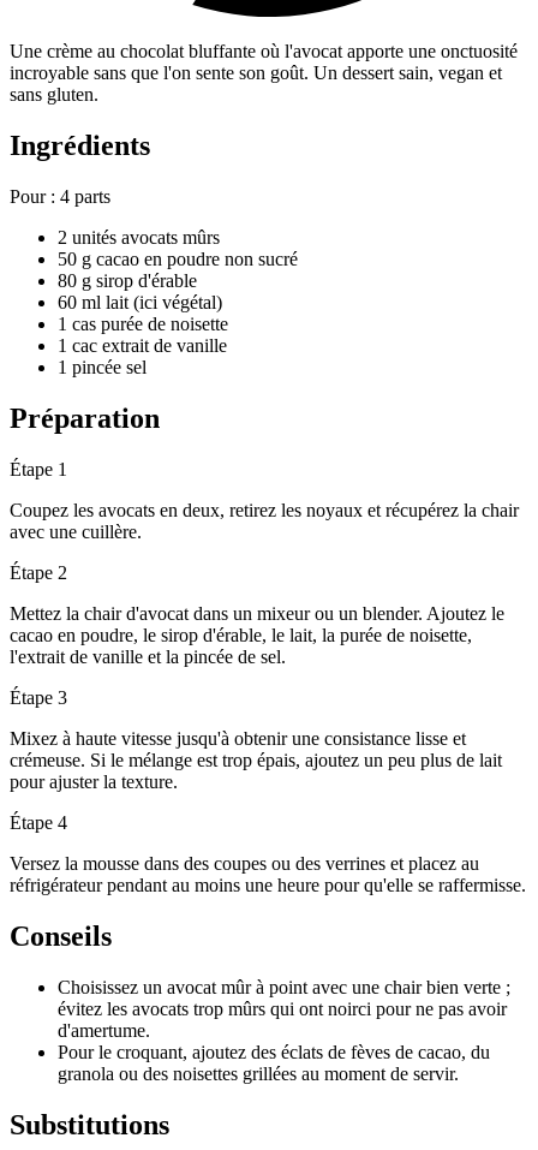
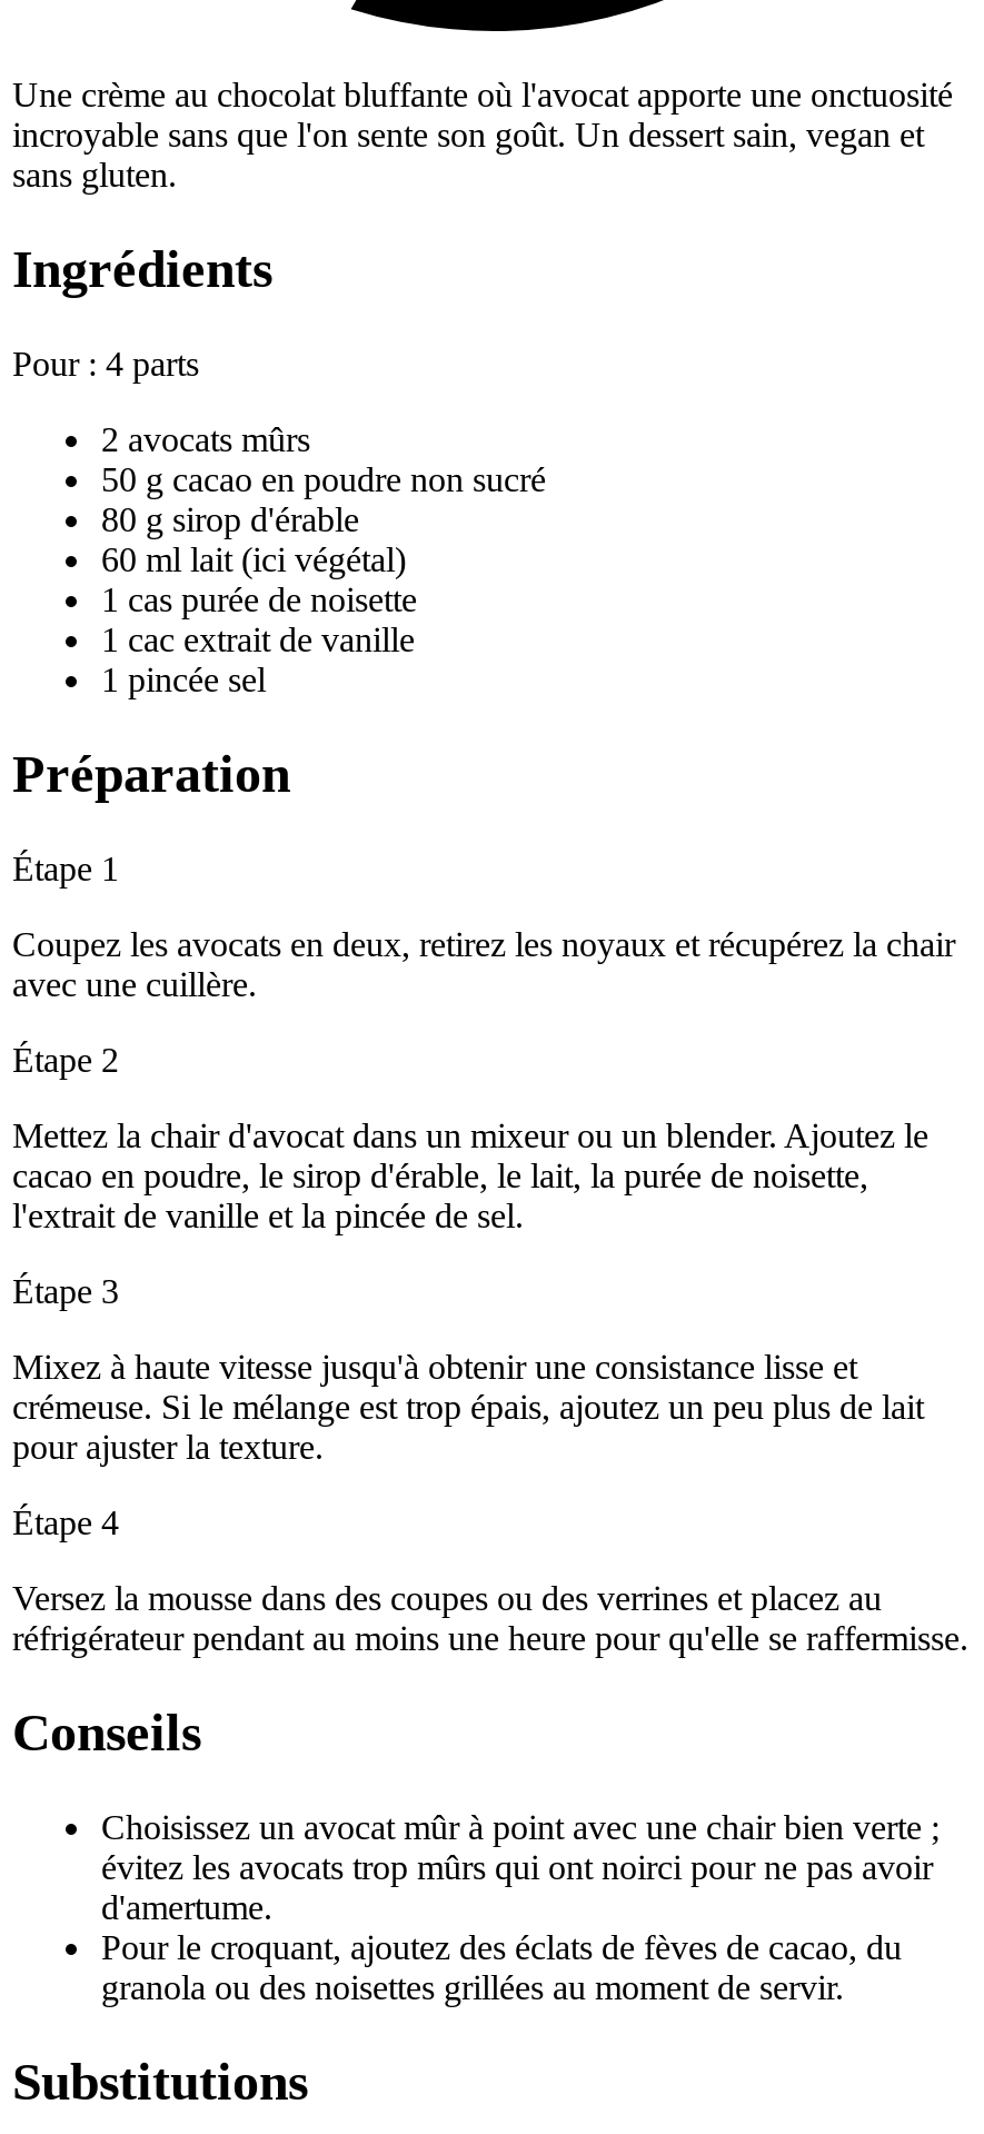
[58,227,220,248] 2 unités avocats mûrs -> [101,421,310,459] 2 avocats mûrs

